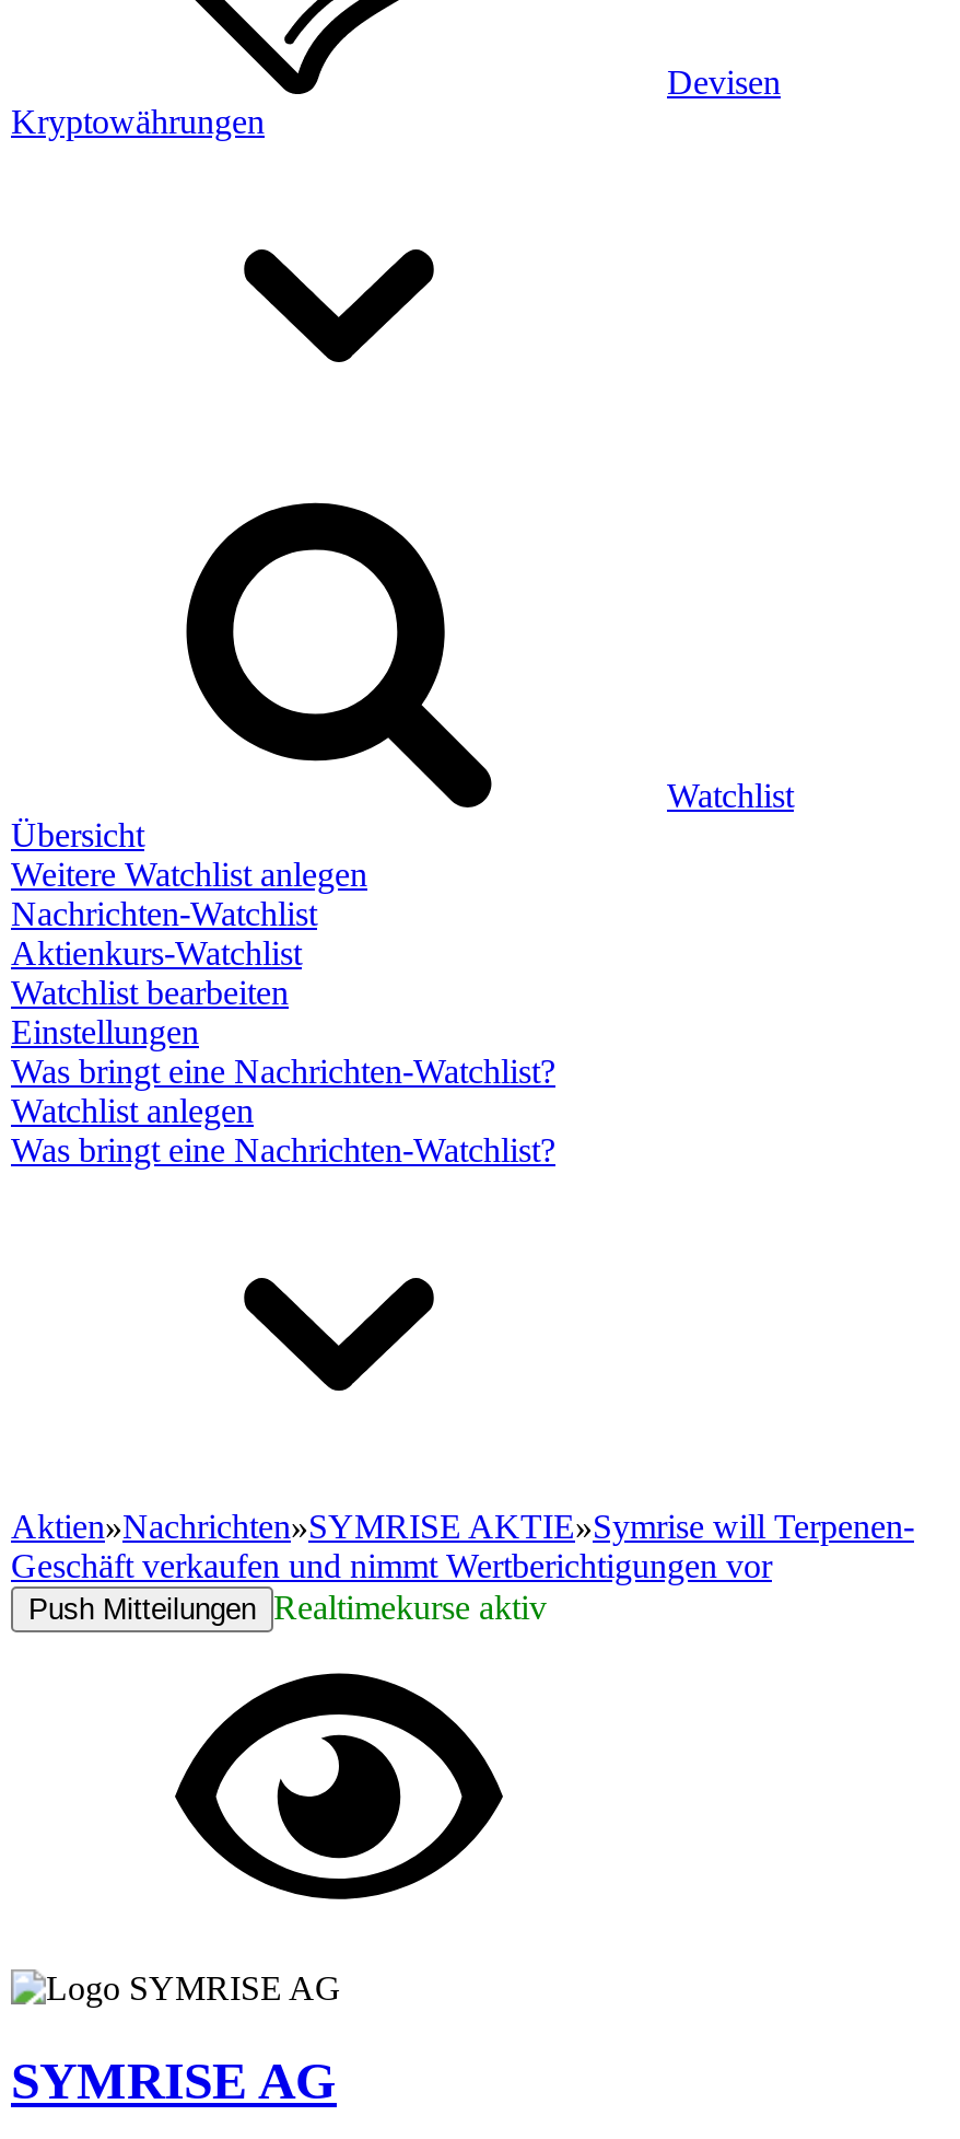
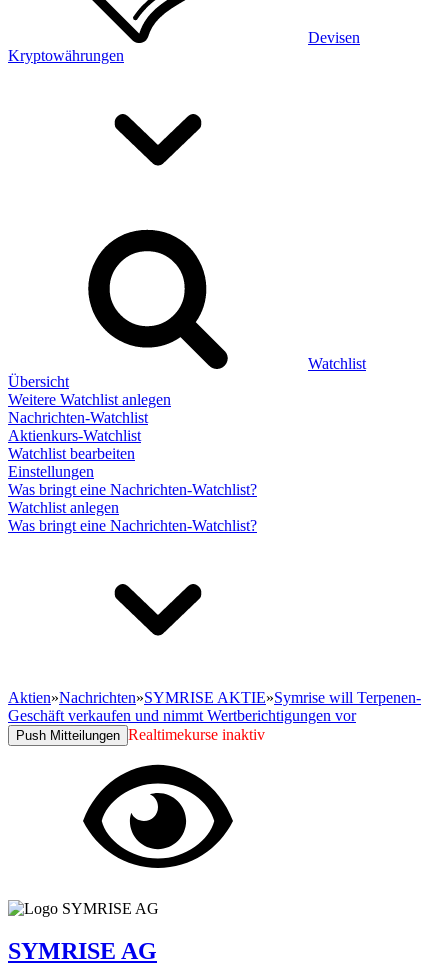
[28,1589,547,1626] Push Mitteilungen Realtimekurse aktiv -> [16,726,265,743] Push Mitteilungen Realtimekurse inaktiv

